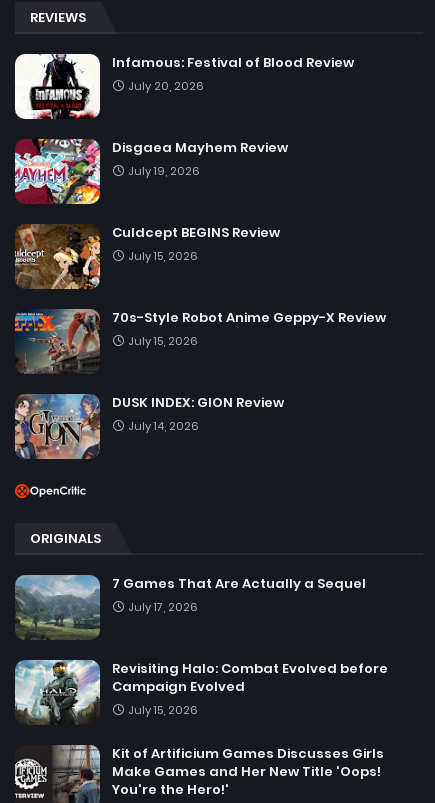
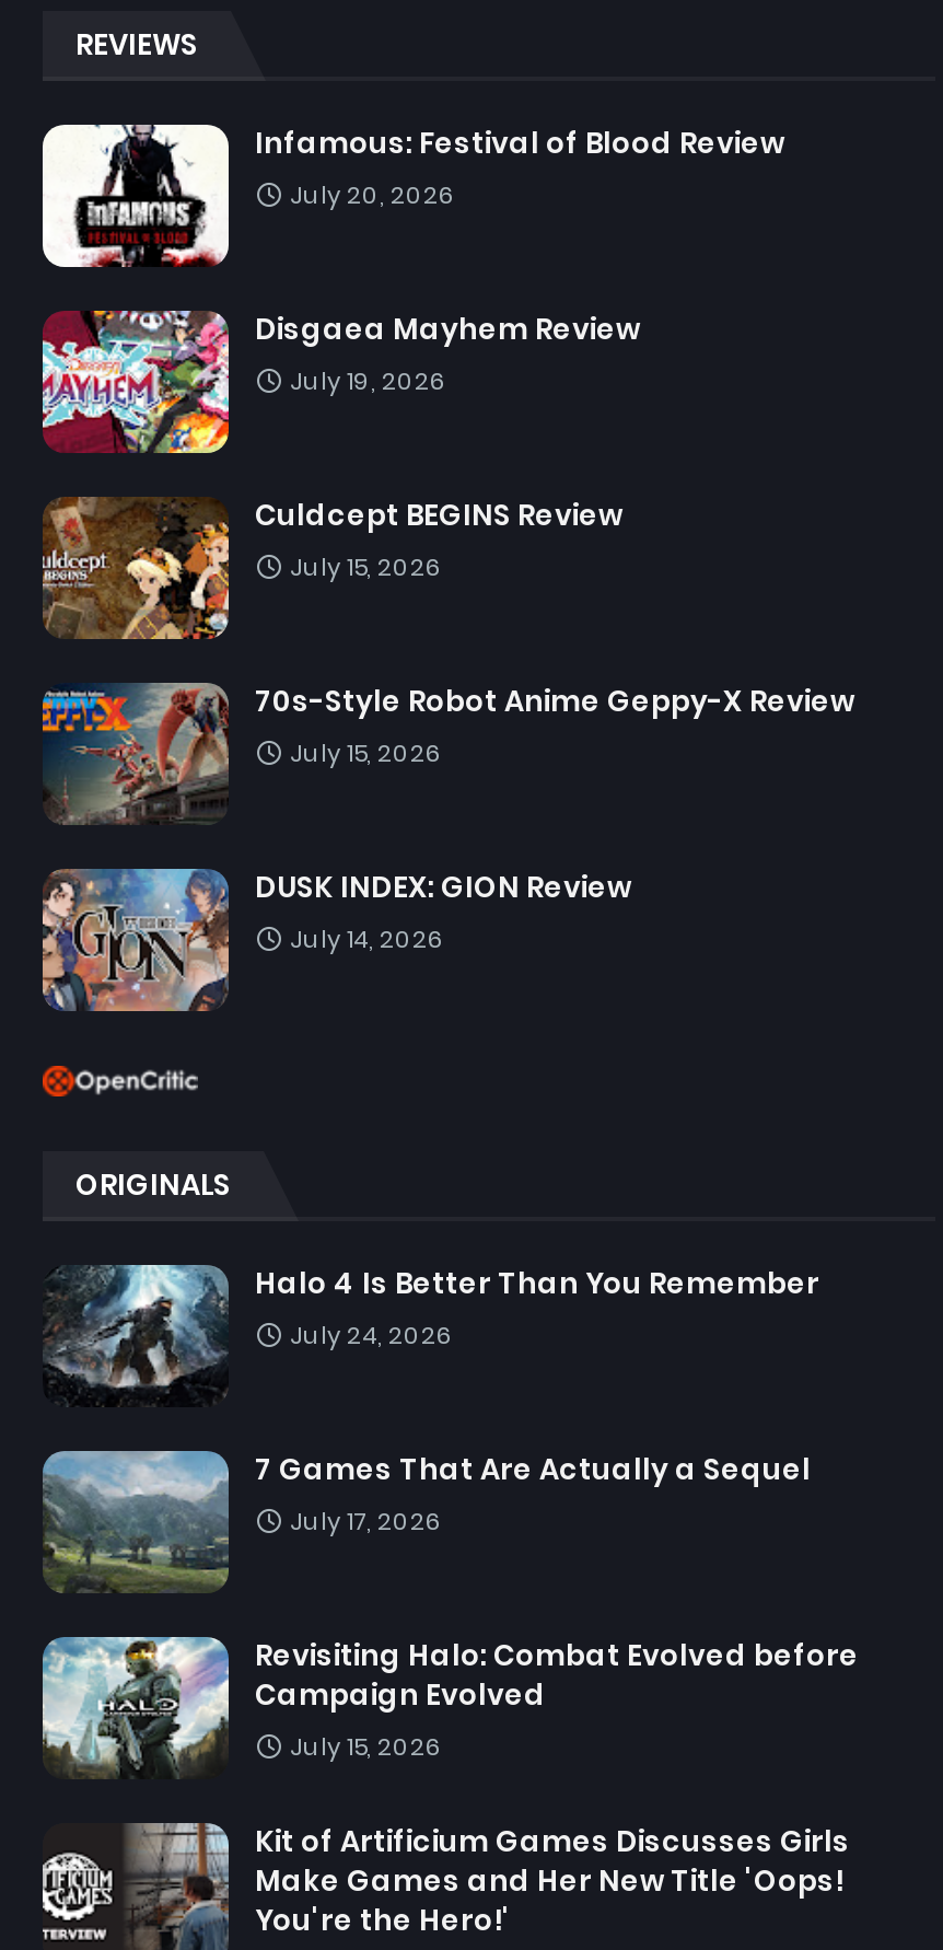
none -> [45,1264,819,1405] [image] | Halo 4 Is Better Than You Remember | July 24, 2026

